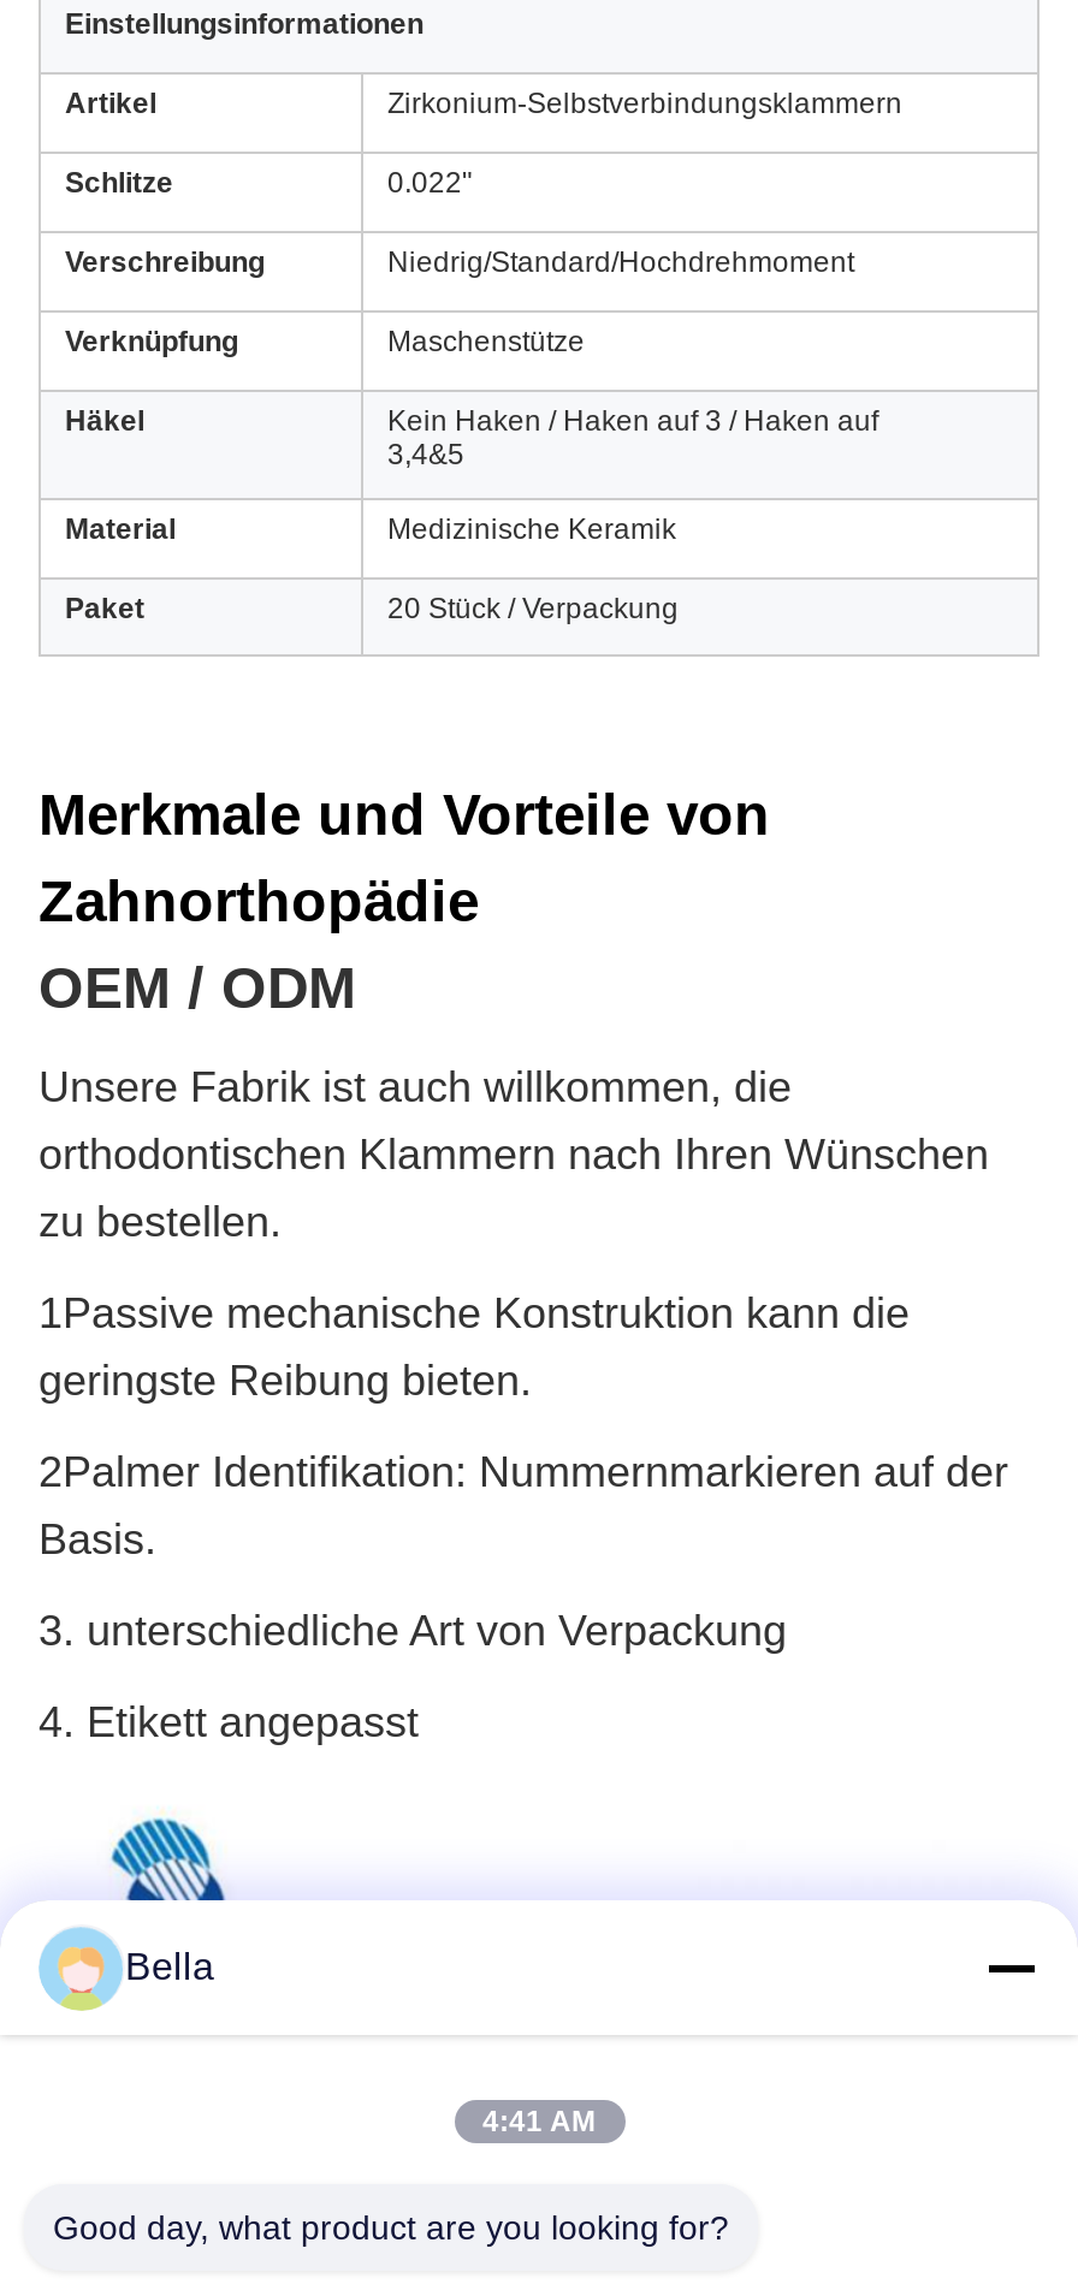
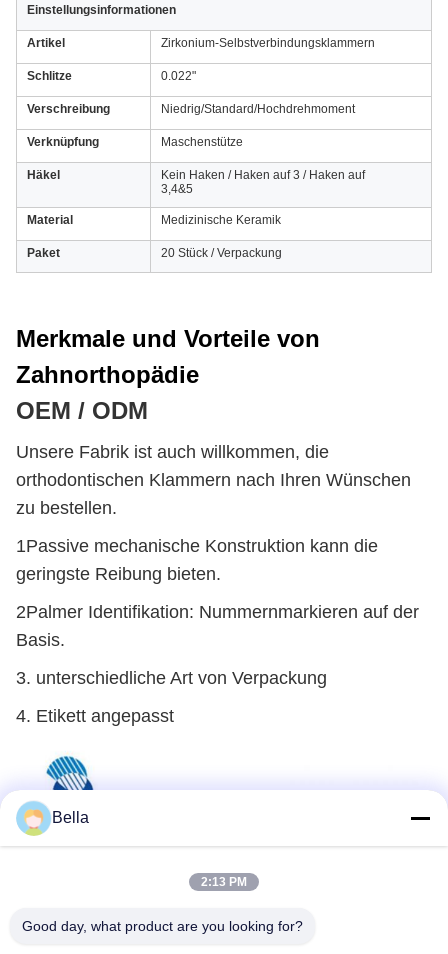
[482,2105,596,2138] 4:41 AM -> [201,875,247,889] 2:13 PM

